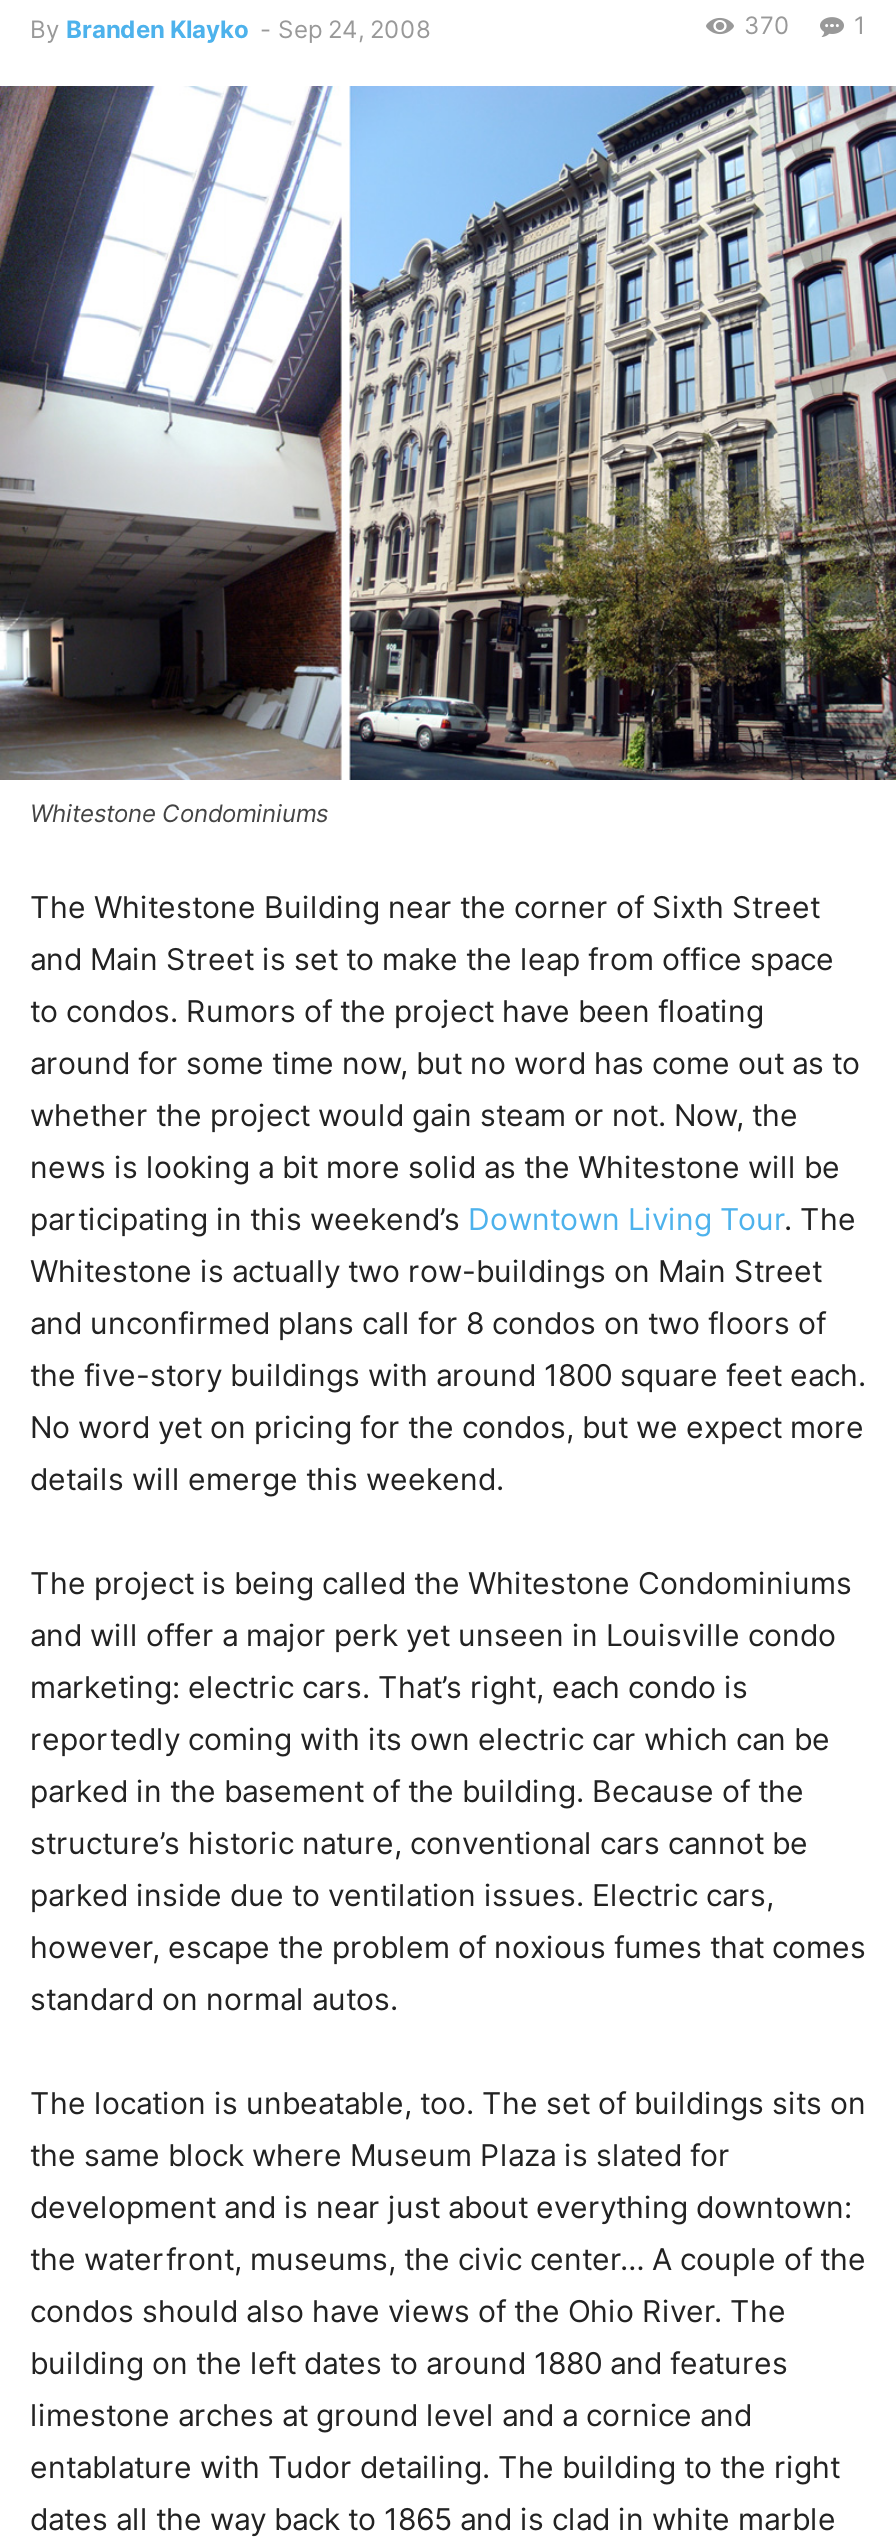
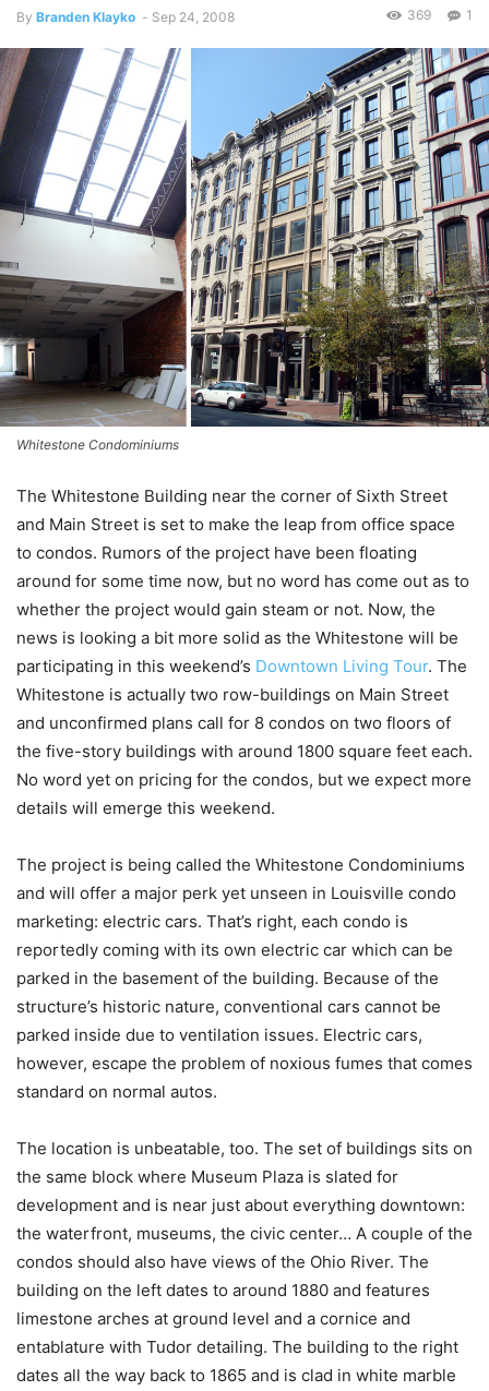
[744,10,790,40] 370 -> [407,7,431,23] 369

